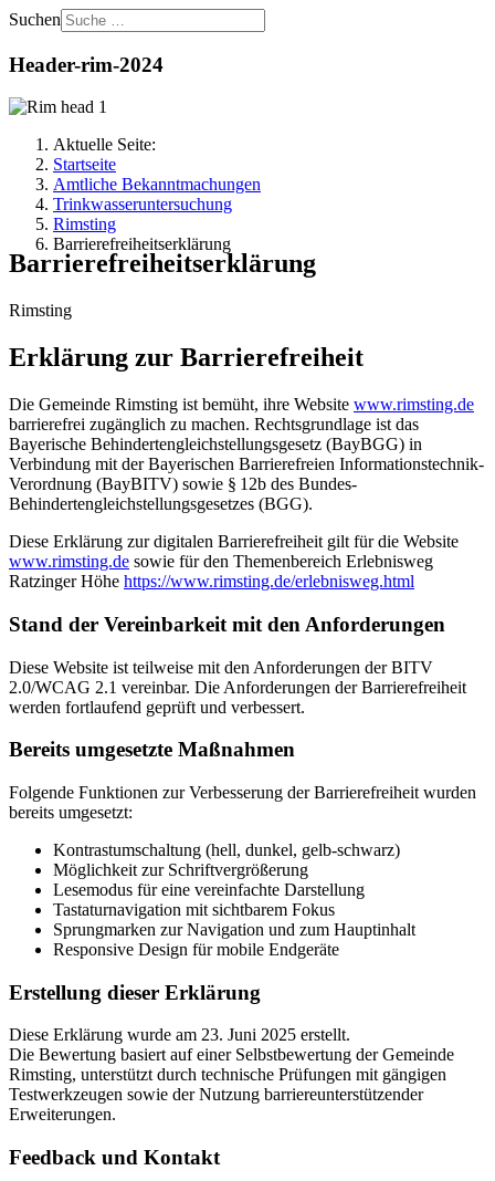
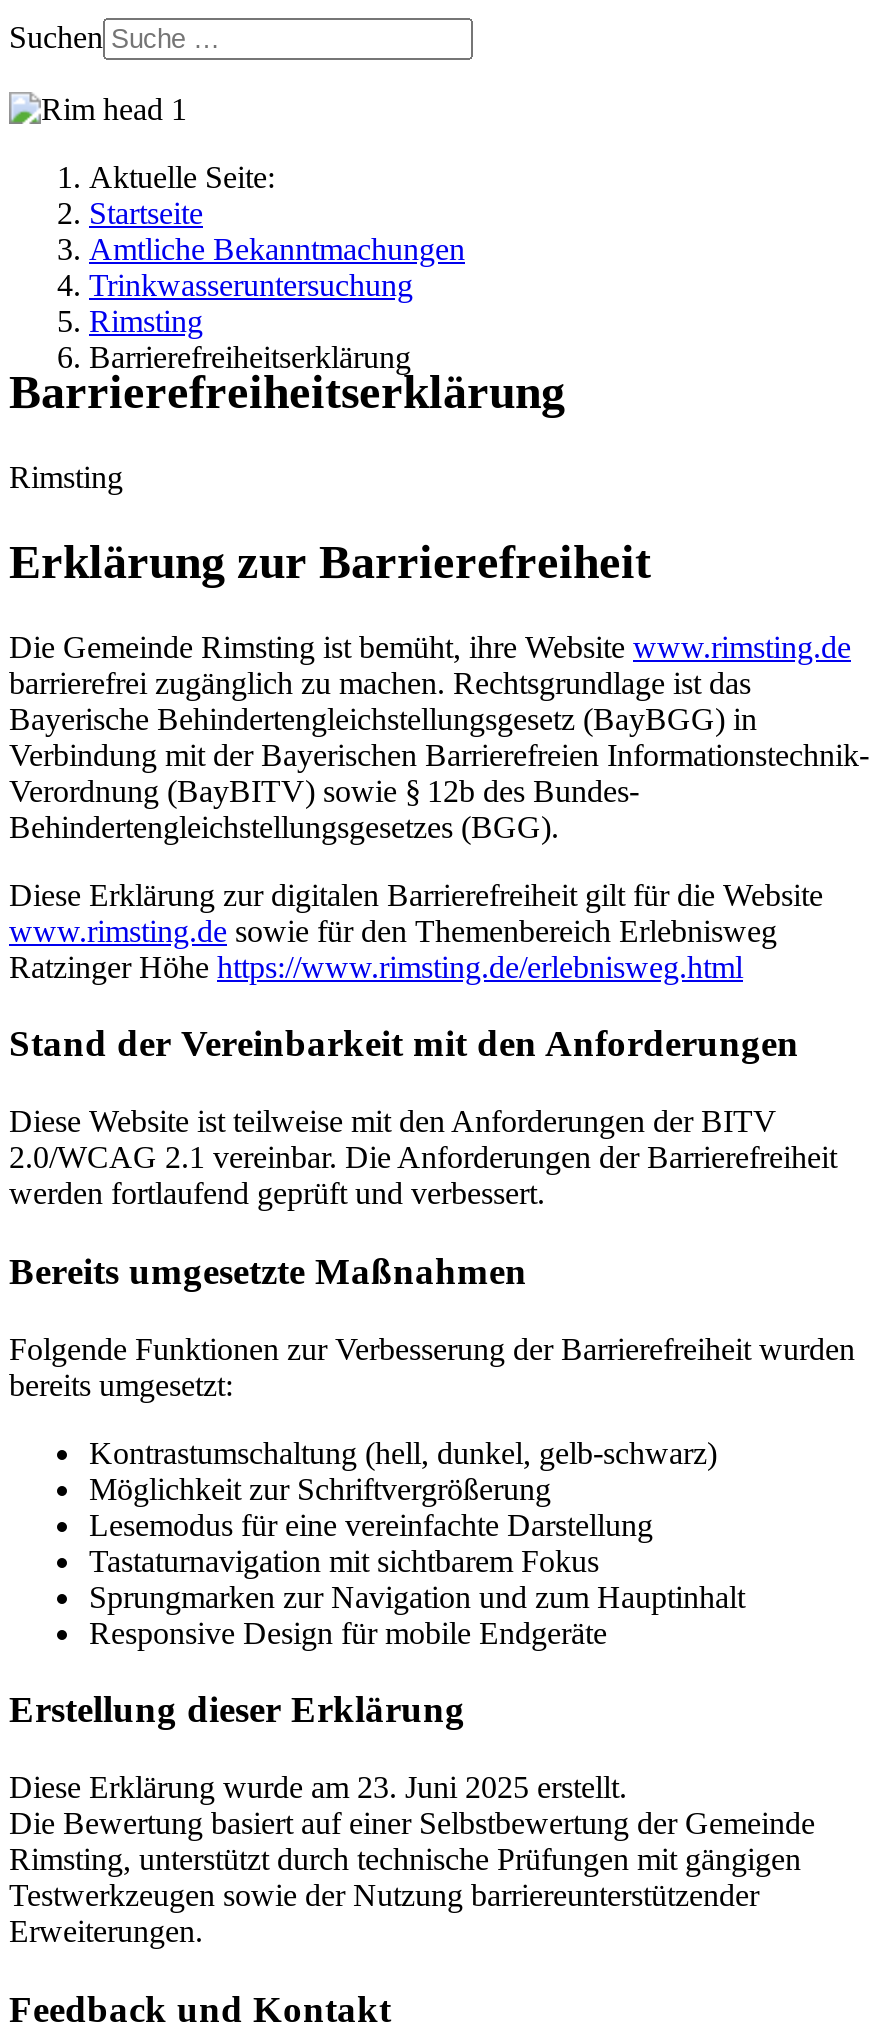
[9,53,164,76] Header-rim-2024 -> none

